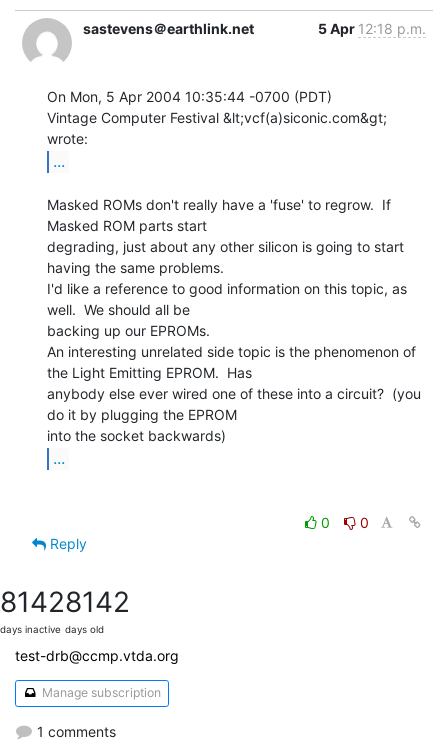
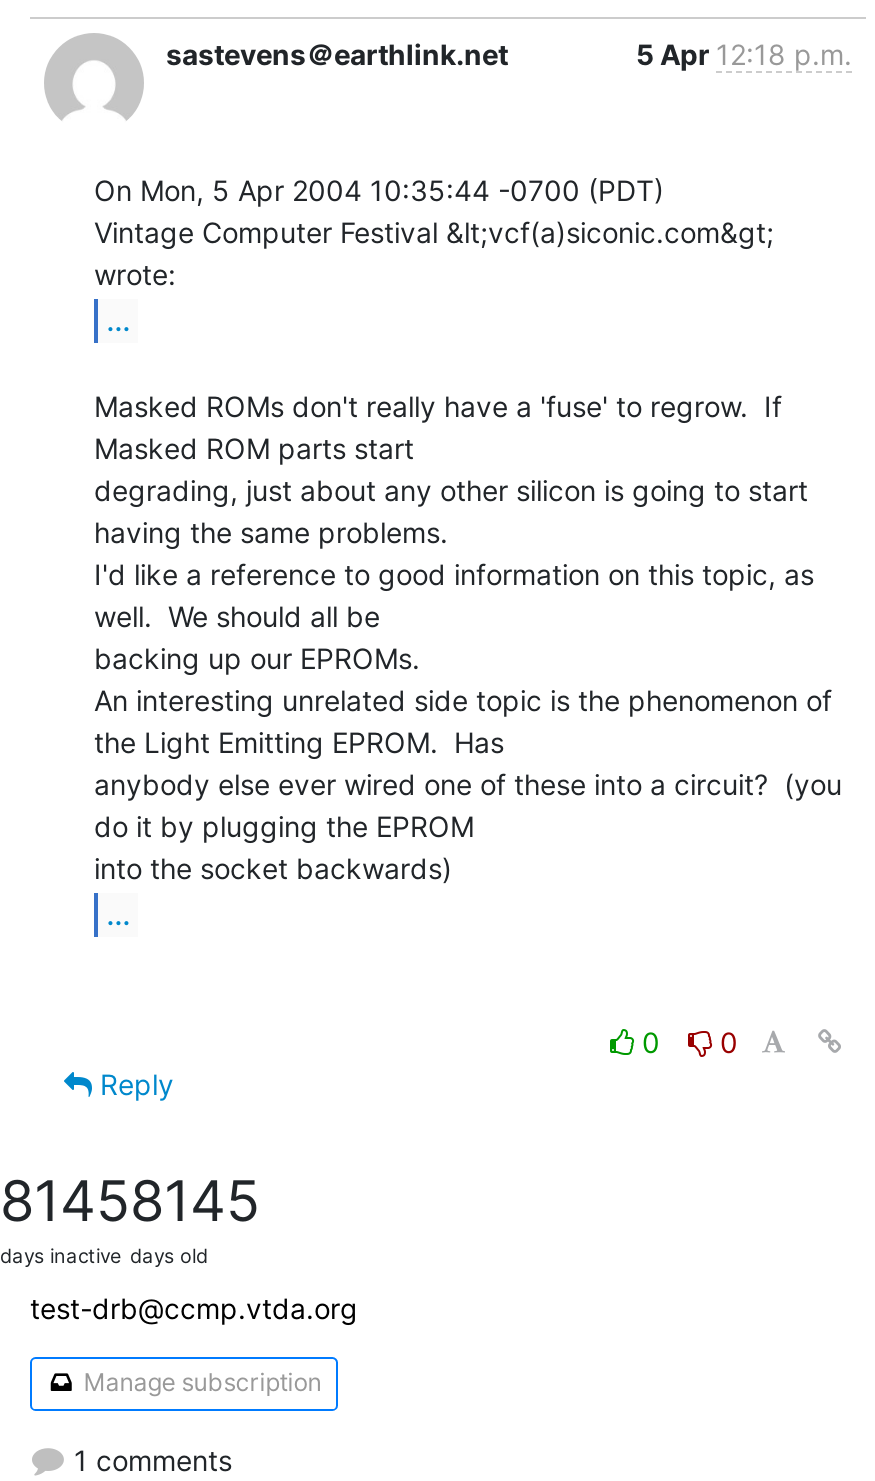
[0,585,65,619] 8142 -> [0,1167,130,1235] 8145
[65,585,130,619] 8142 -> [130,1167,260,1235] 8145

